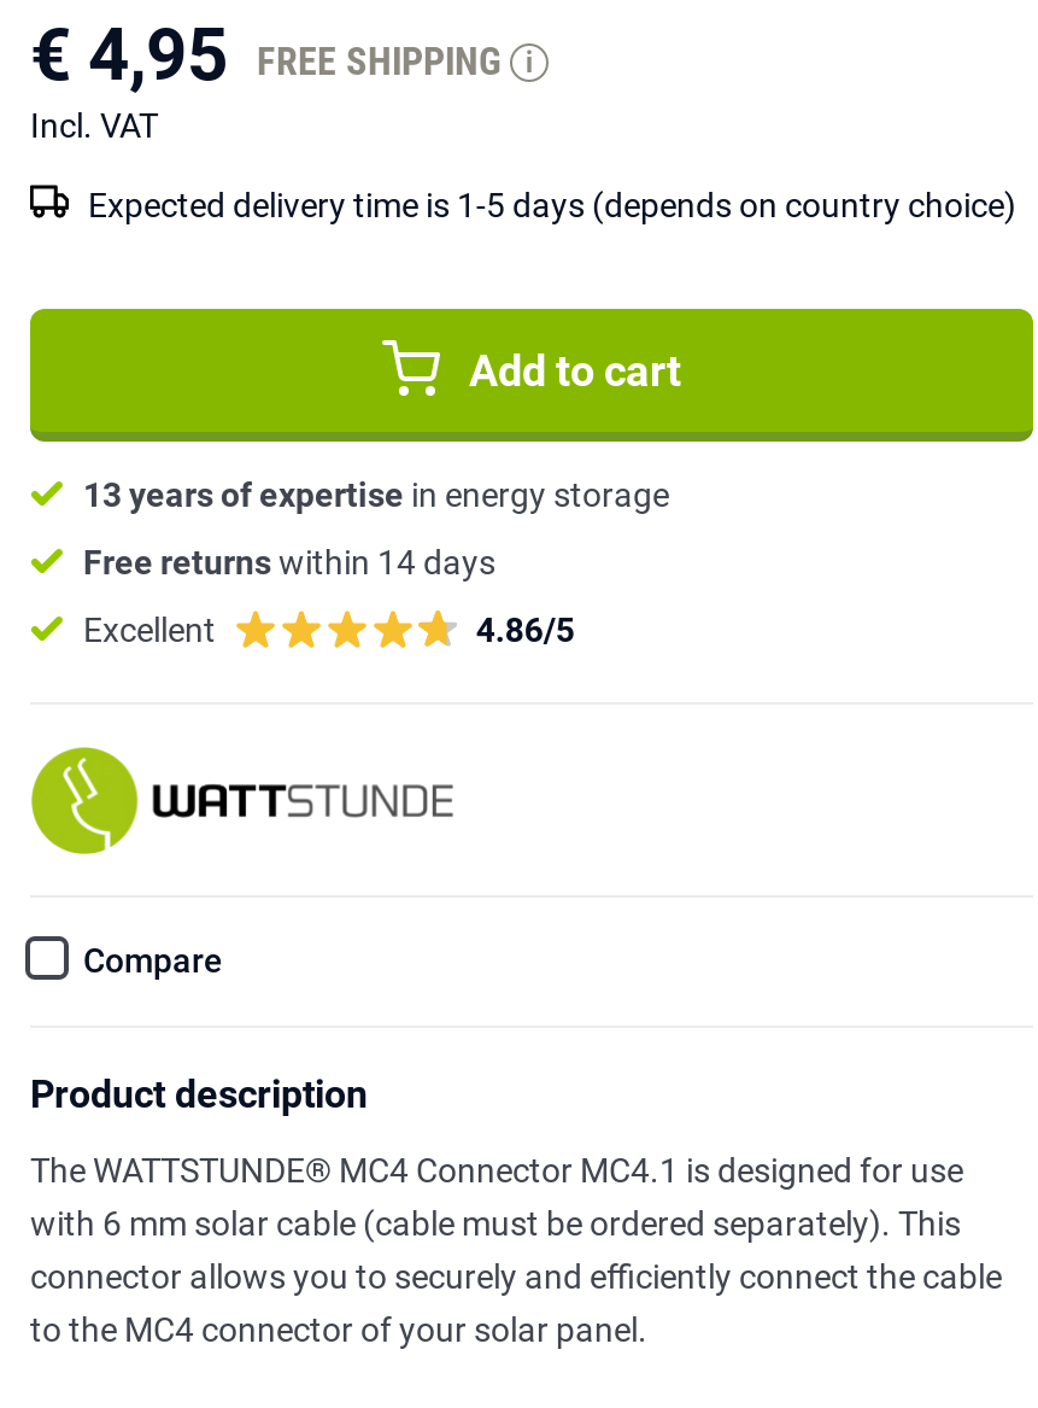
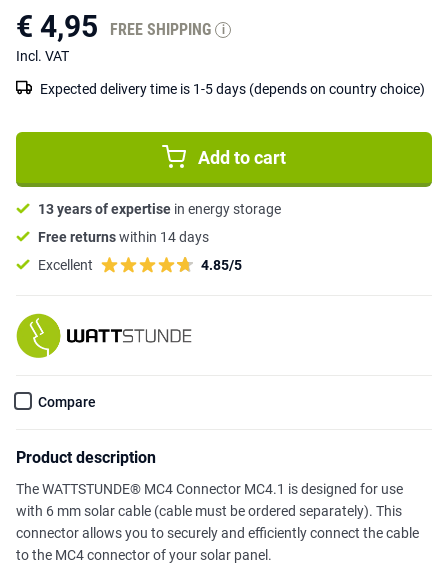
[476,610,575,649] 4.86/5 -> [201,257,242,273] 4.85/5

